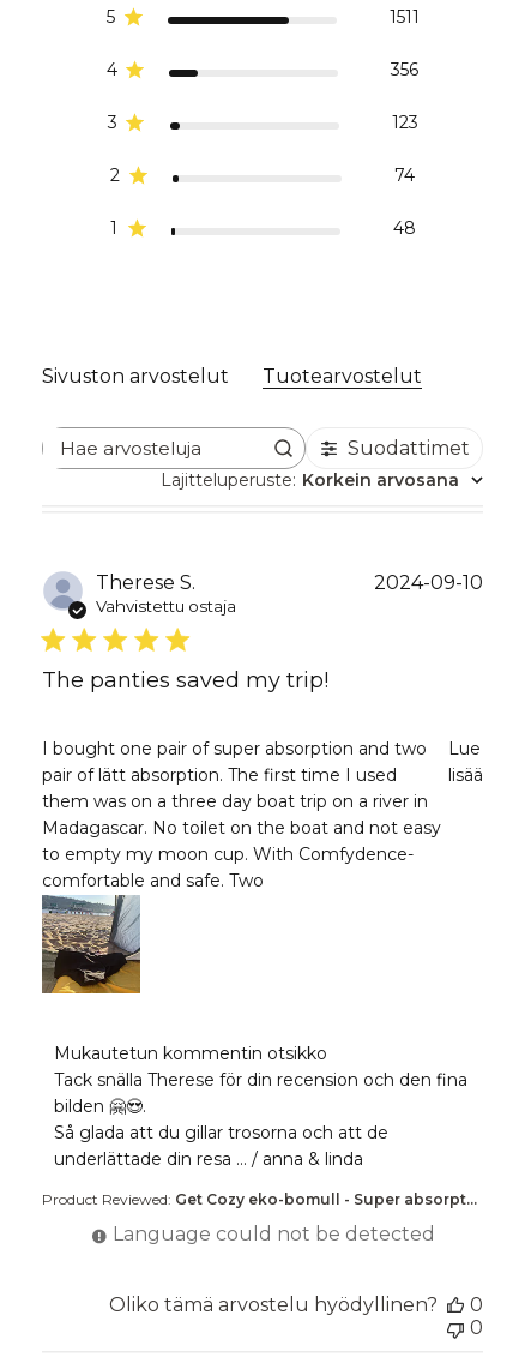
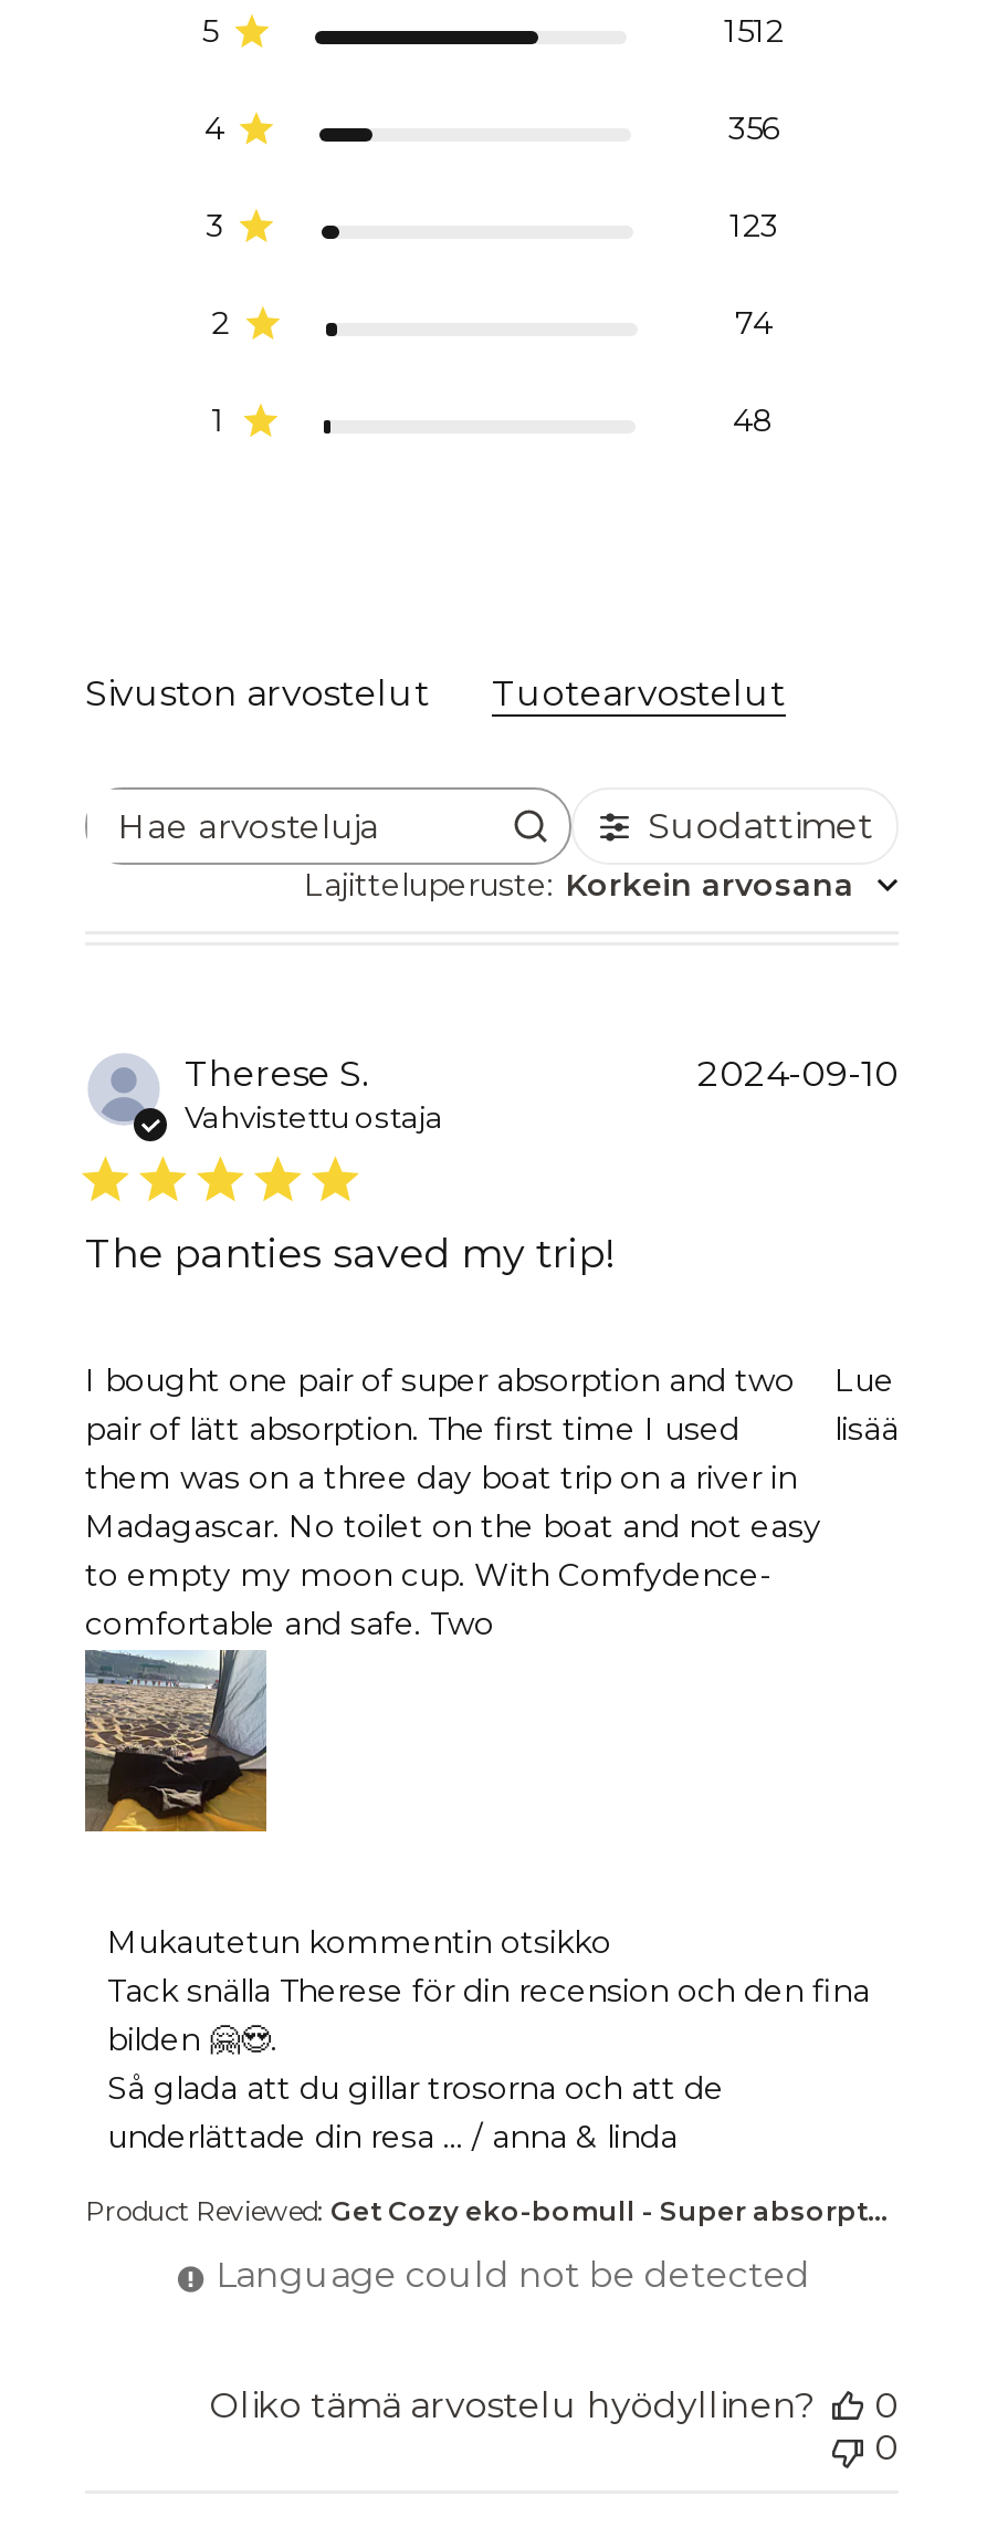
[390,6,420,27] 1511 -> [724,10,784,50] 1512

